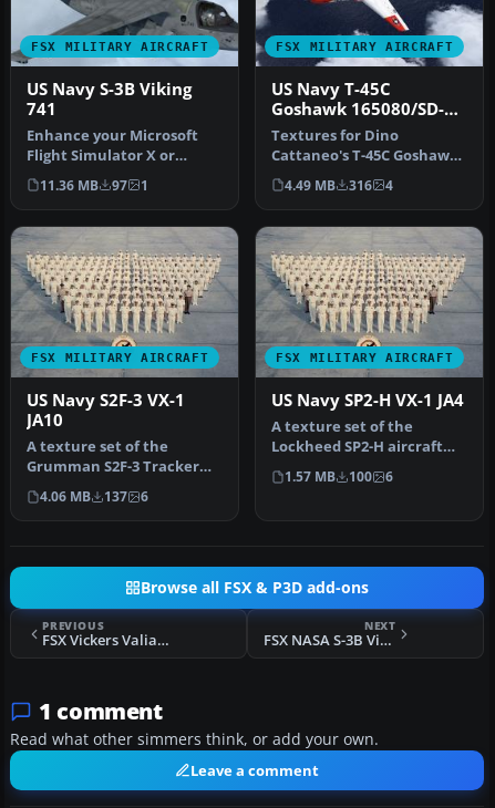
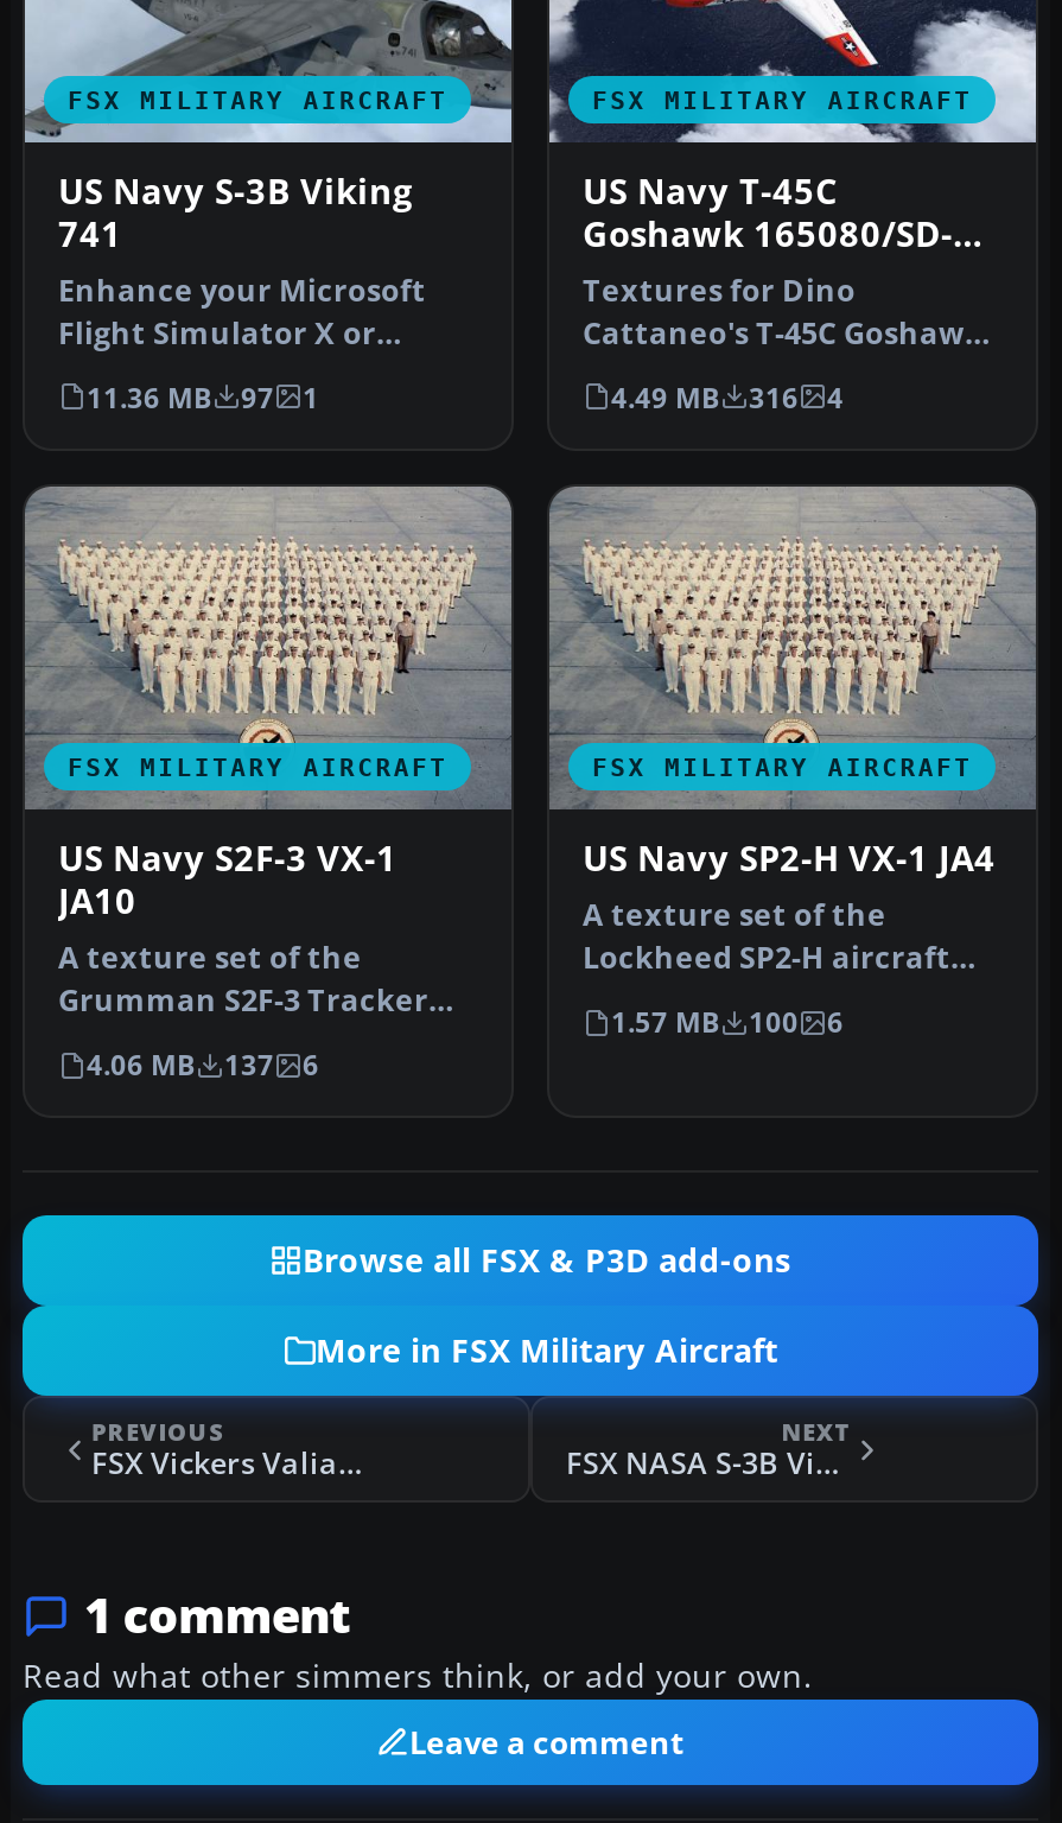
none -> [316,1330,778,1372] More in FSX Military Aircraft

